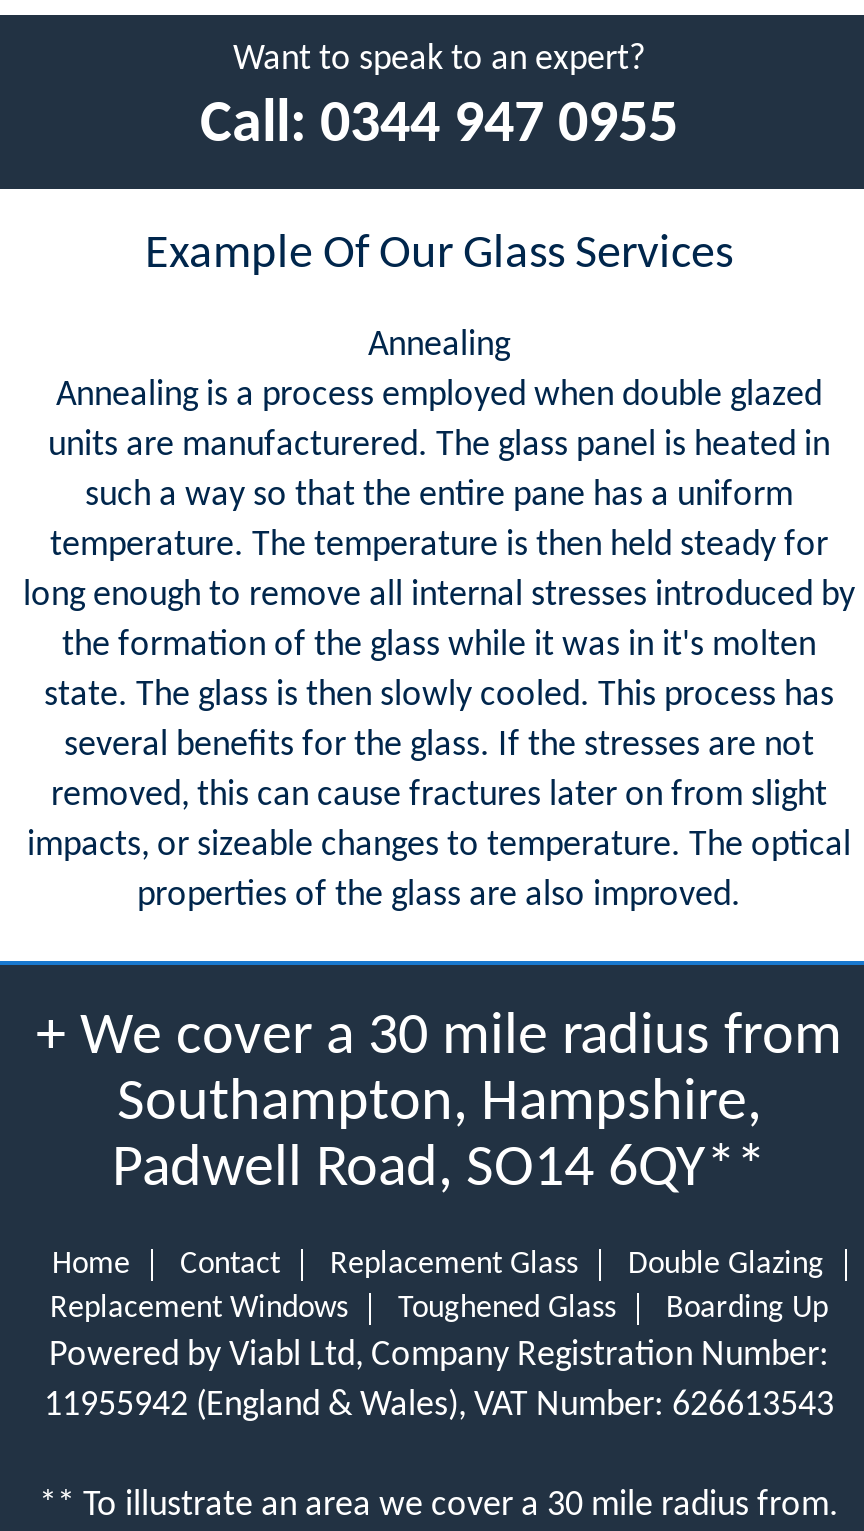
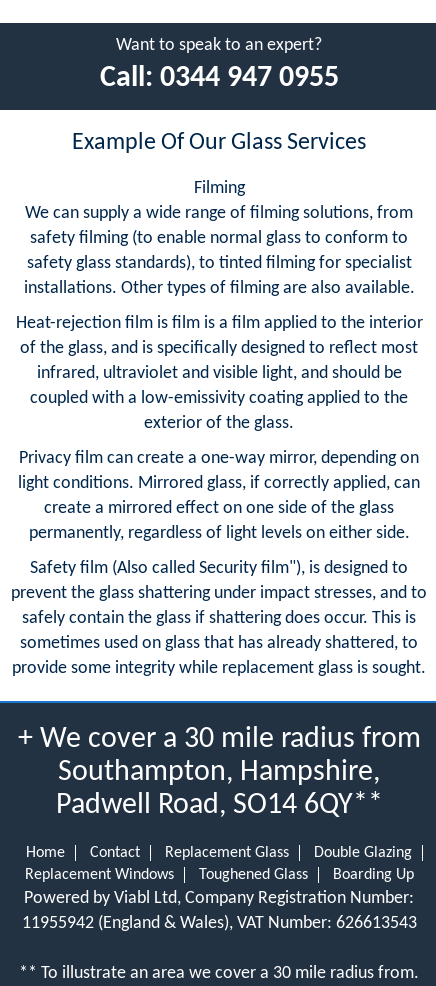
[23,326,855,914] Annealing | Annealing is a process employed when double glazed | units are manufacturered. The glass panel is heated in | such a way so that the entire pane has a uniform | temperature. The temperature is then held steady for | long enough to remove all internal stresses introduced by | the formation of the glass while it was in it's molten | state. The glass is then slowly cooled. This process has | several benefits for the glass. If the stresses are not | removed, this can cause fractures later on from slight | impacts, or sizeable changes to temperature. The optical | properties of the glass are also improved. -> [11,178,427,677] Filming | We can supply a wide range of filming solutions, from | safety filming (to enable normal glass to conform to | safety glass standards), to tinted filming for specialist | installations. Other types of filming are also available. | Heat-rejection film is film is a film applied to the interior | of the glass, and is specifically designed to reflect most | infrared, ultraviolet and visible light, and should be | coupled with a low-emissivity coating applied to the | exterior of the glass. | Privacy film can create a one-way mirror, depending on | light conditions. Mirrored glass, if correctly applied, can | create a mirrored effect on one side of the glass | permanently, regardless of light levels on either side. | Safety film (Also called Security film"), is designed to | prevent the glass shattering under impact stresses, and to | safely contain the glass if shattering does occur. This is | sometimes used on glass that has already shattered, to | provide some integrity while replacement glass is sought.

